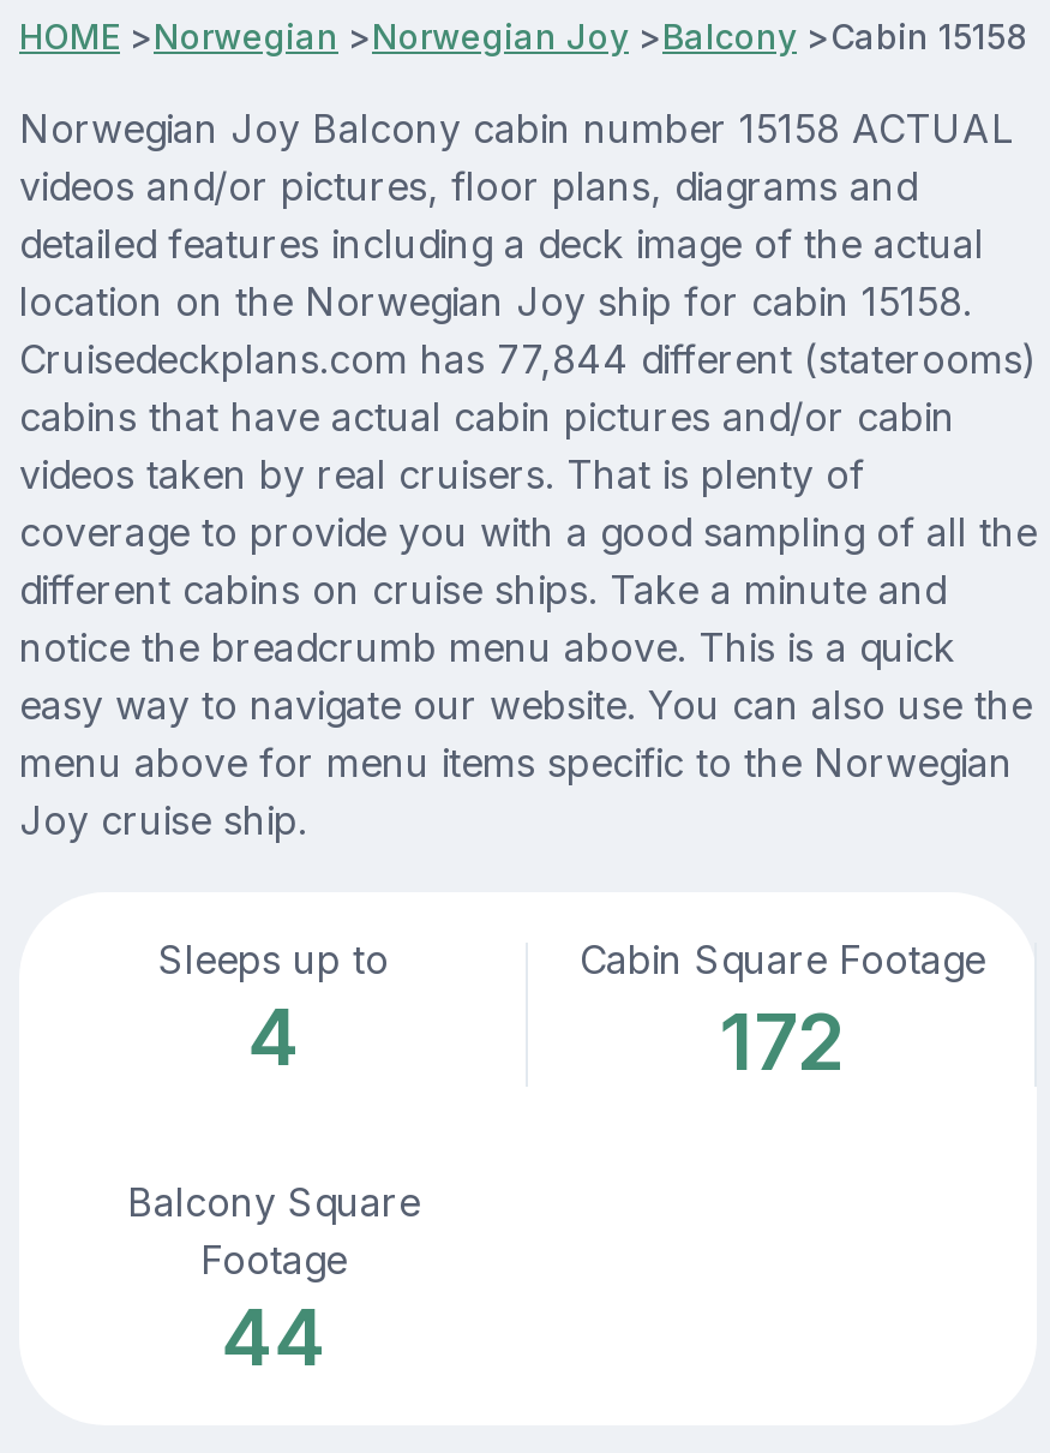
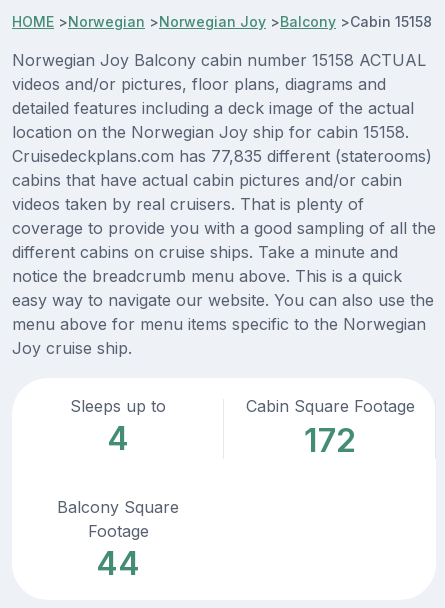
[19,336,1037,384] Cruisedeckplans.com has 77,844 different (staterooms) -> [12,146,432,166] Cruisedeckplans.com has 77,835 different (staterooms)

